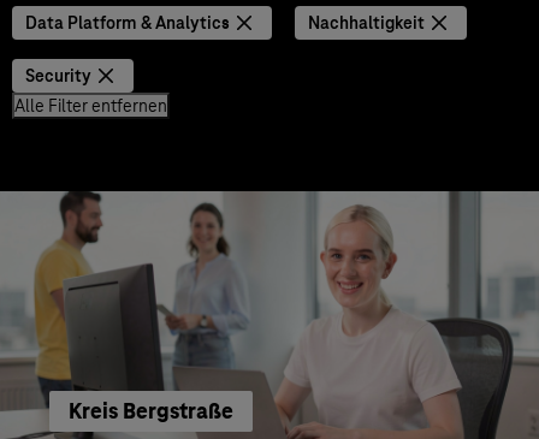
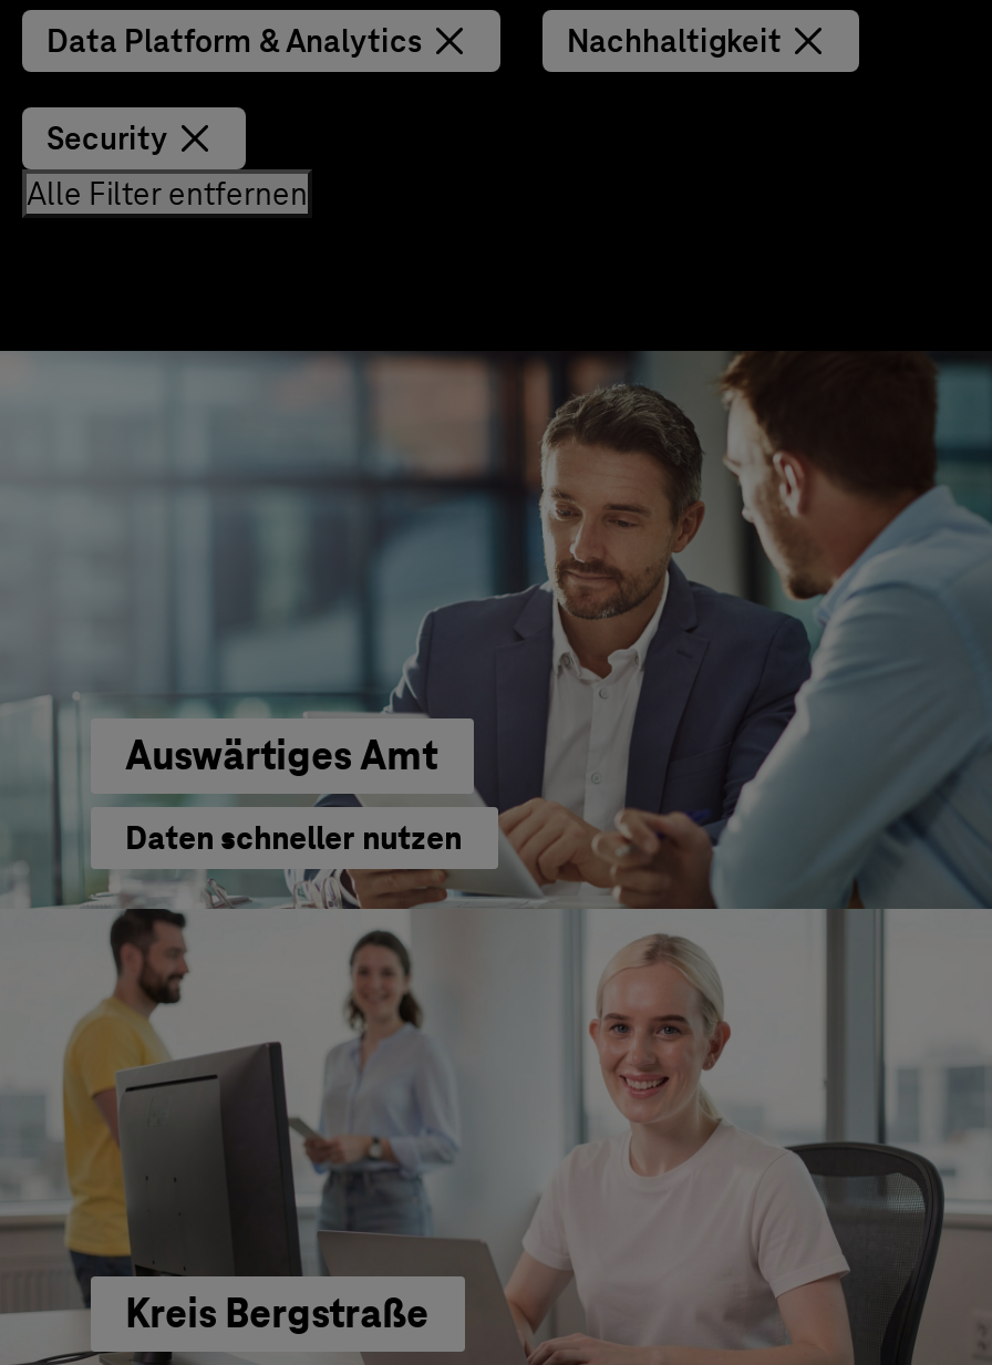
none -> [7,349,985,911] [image] | Auswärtiges Amt | Daten schneller nutzen

